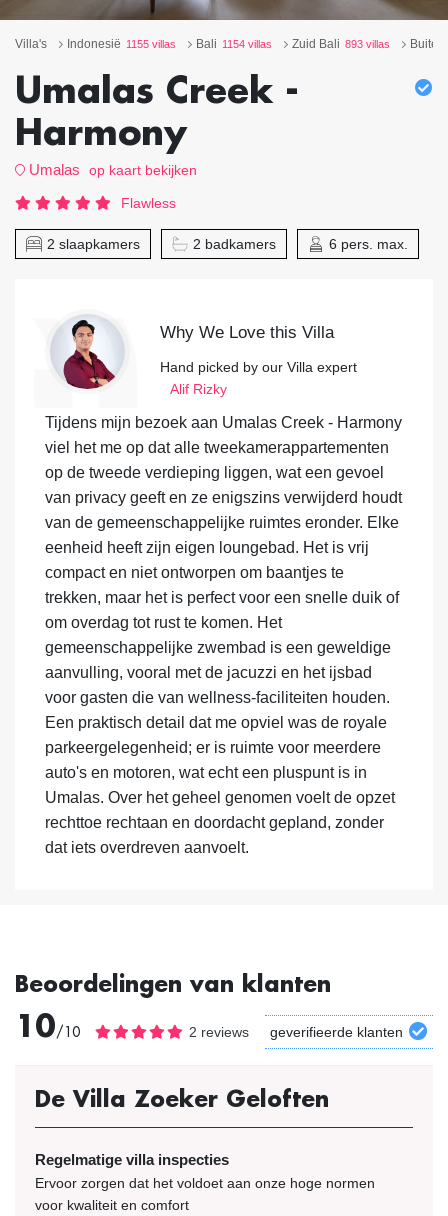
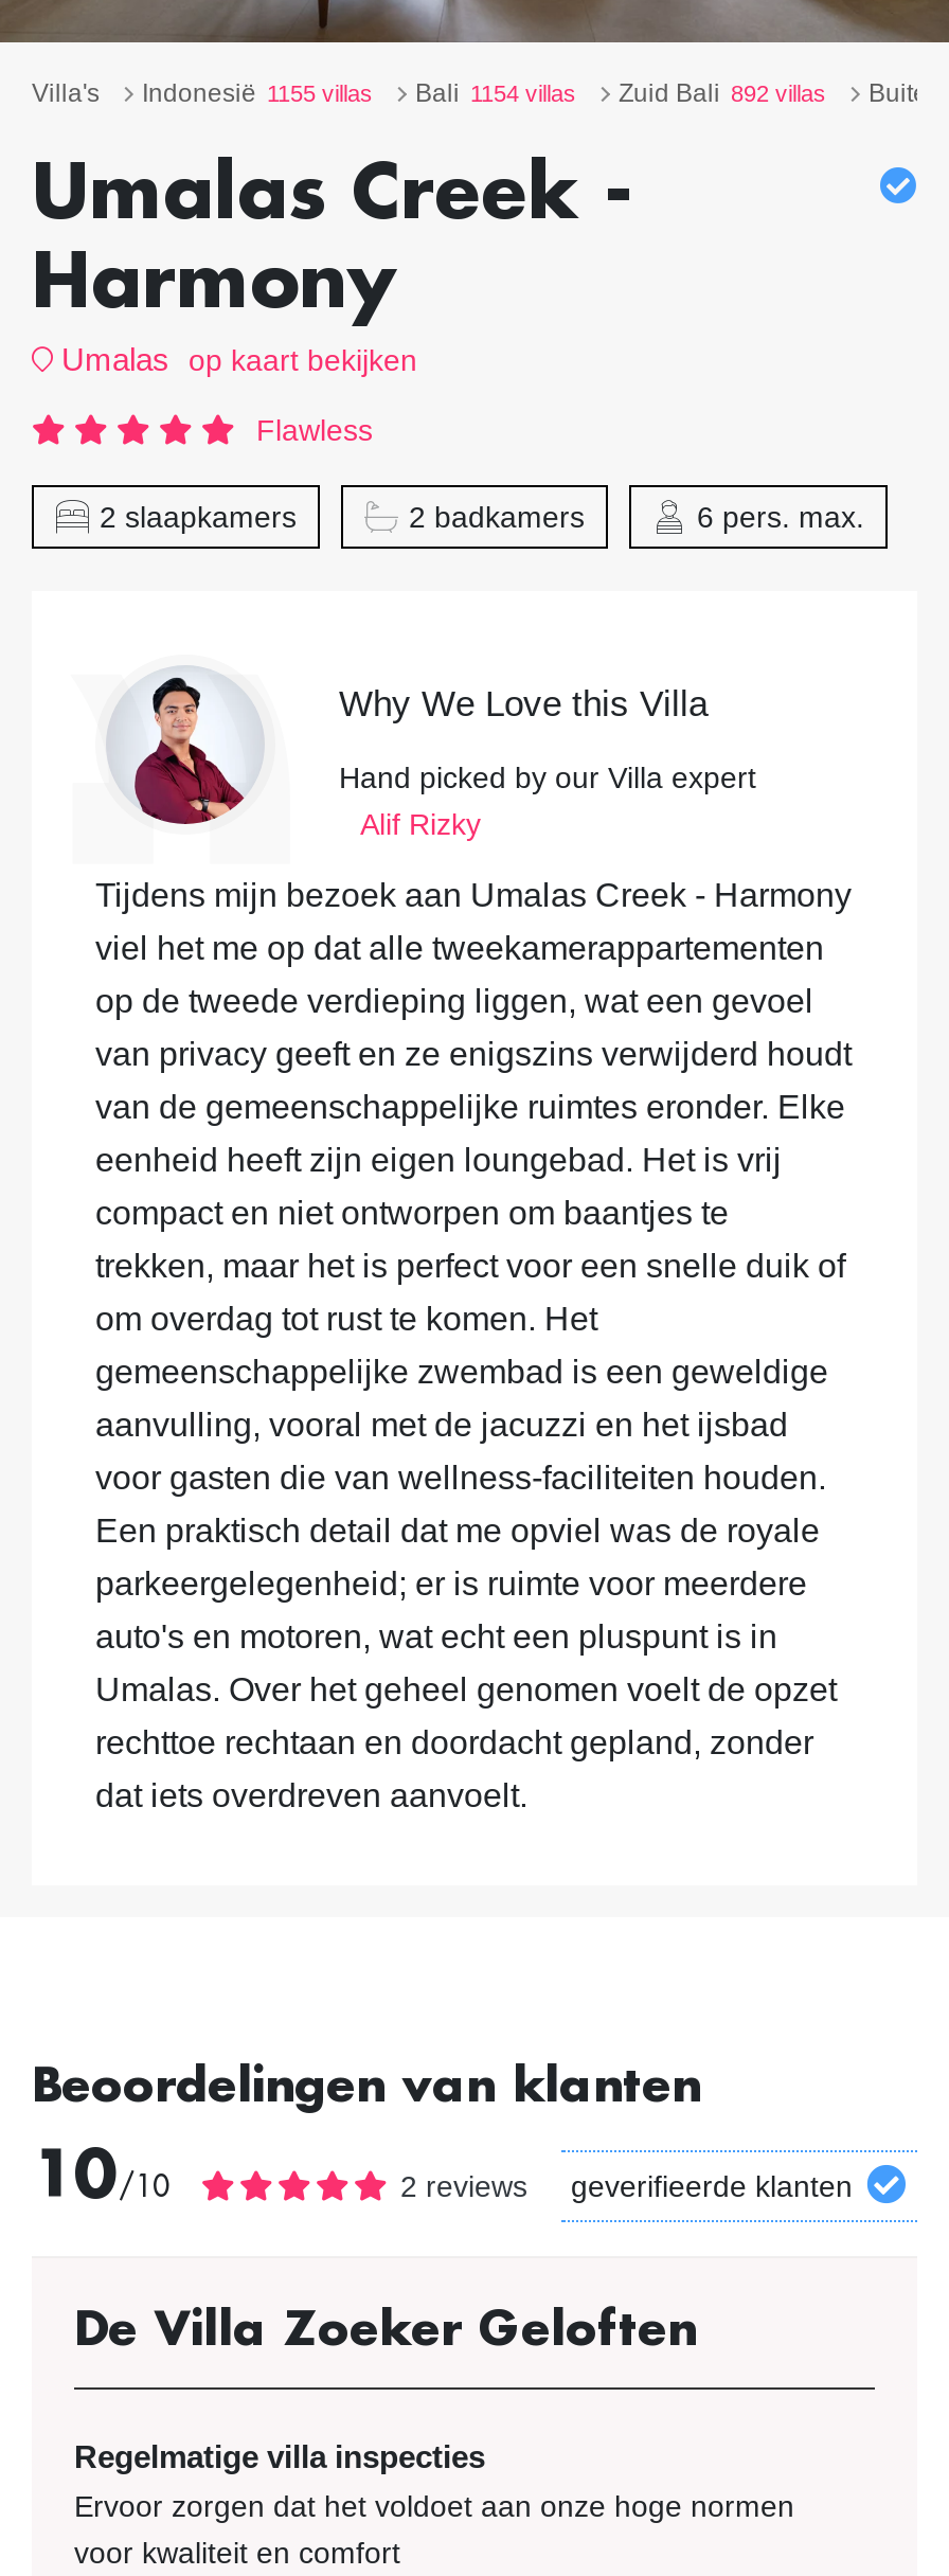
[292,37,390,51] Zuid Bali 893 villas -> [619,78,826,108] Zuid Bali 892 villas

